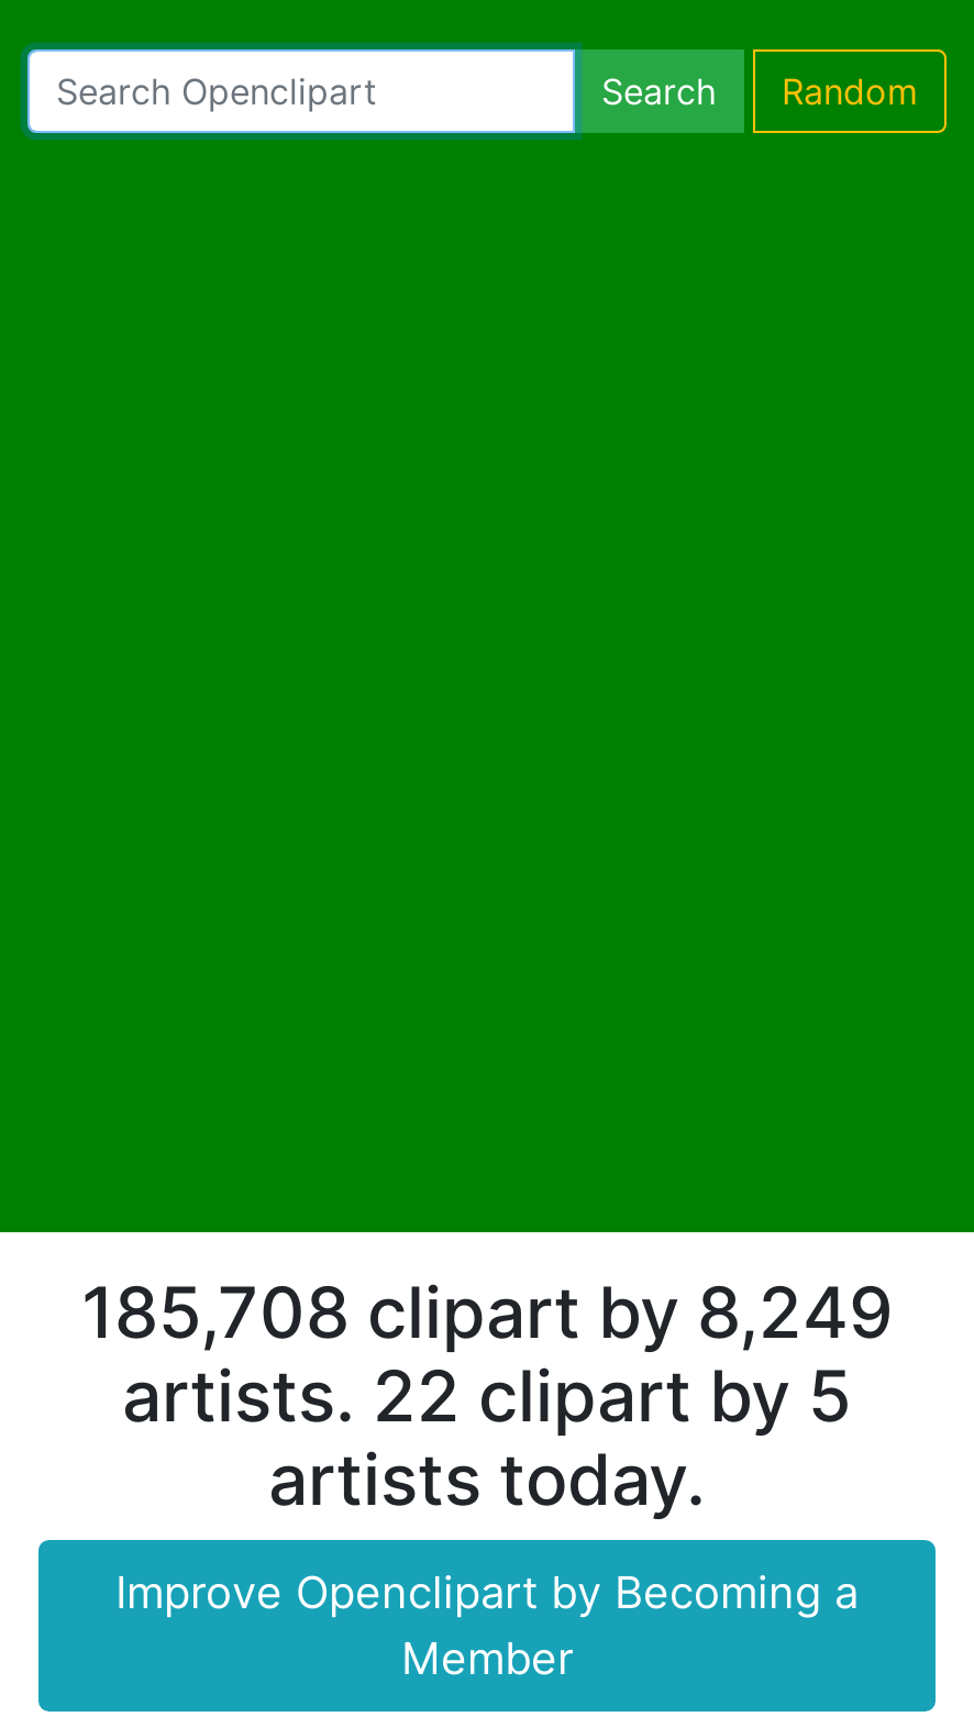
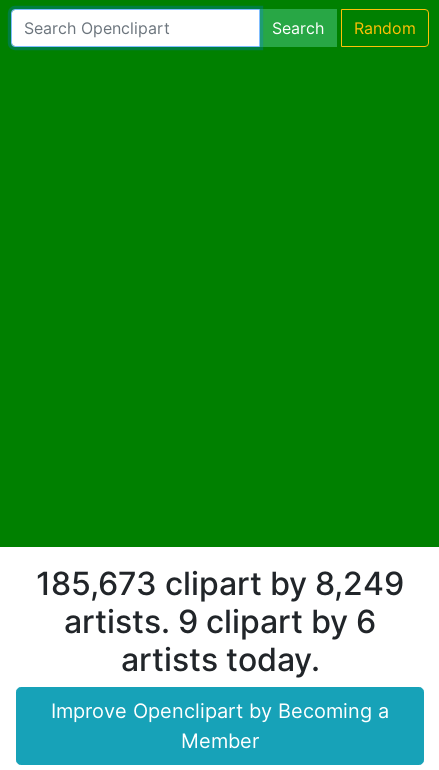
[81,1269,893,1354] 185,708 clipart by 8,249 -> [36,563,404,602] 185,673 clipart by 8,249
[122,1352,852,1438] artists. 22 clipart by 5 -> [64,601,376,640] artists. 9 clipart by 6

